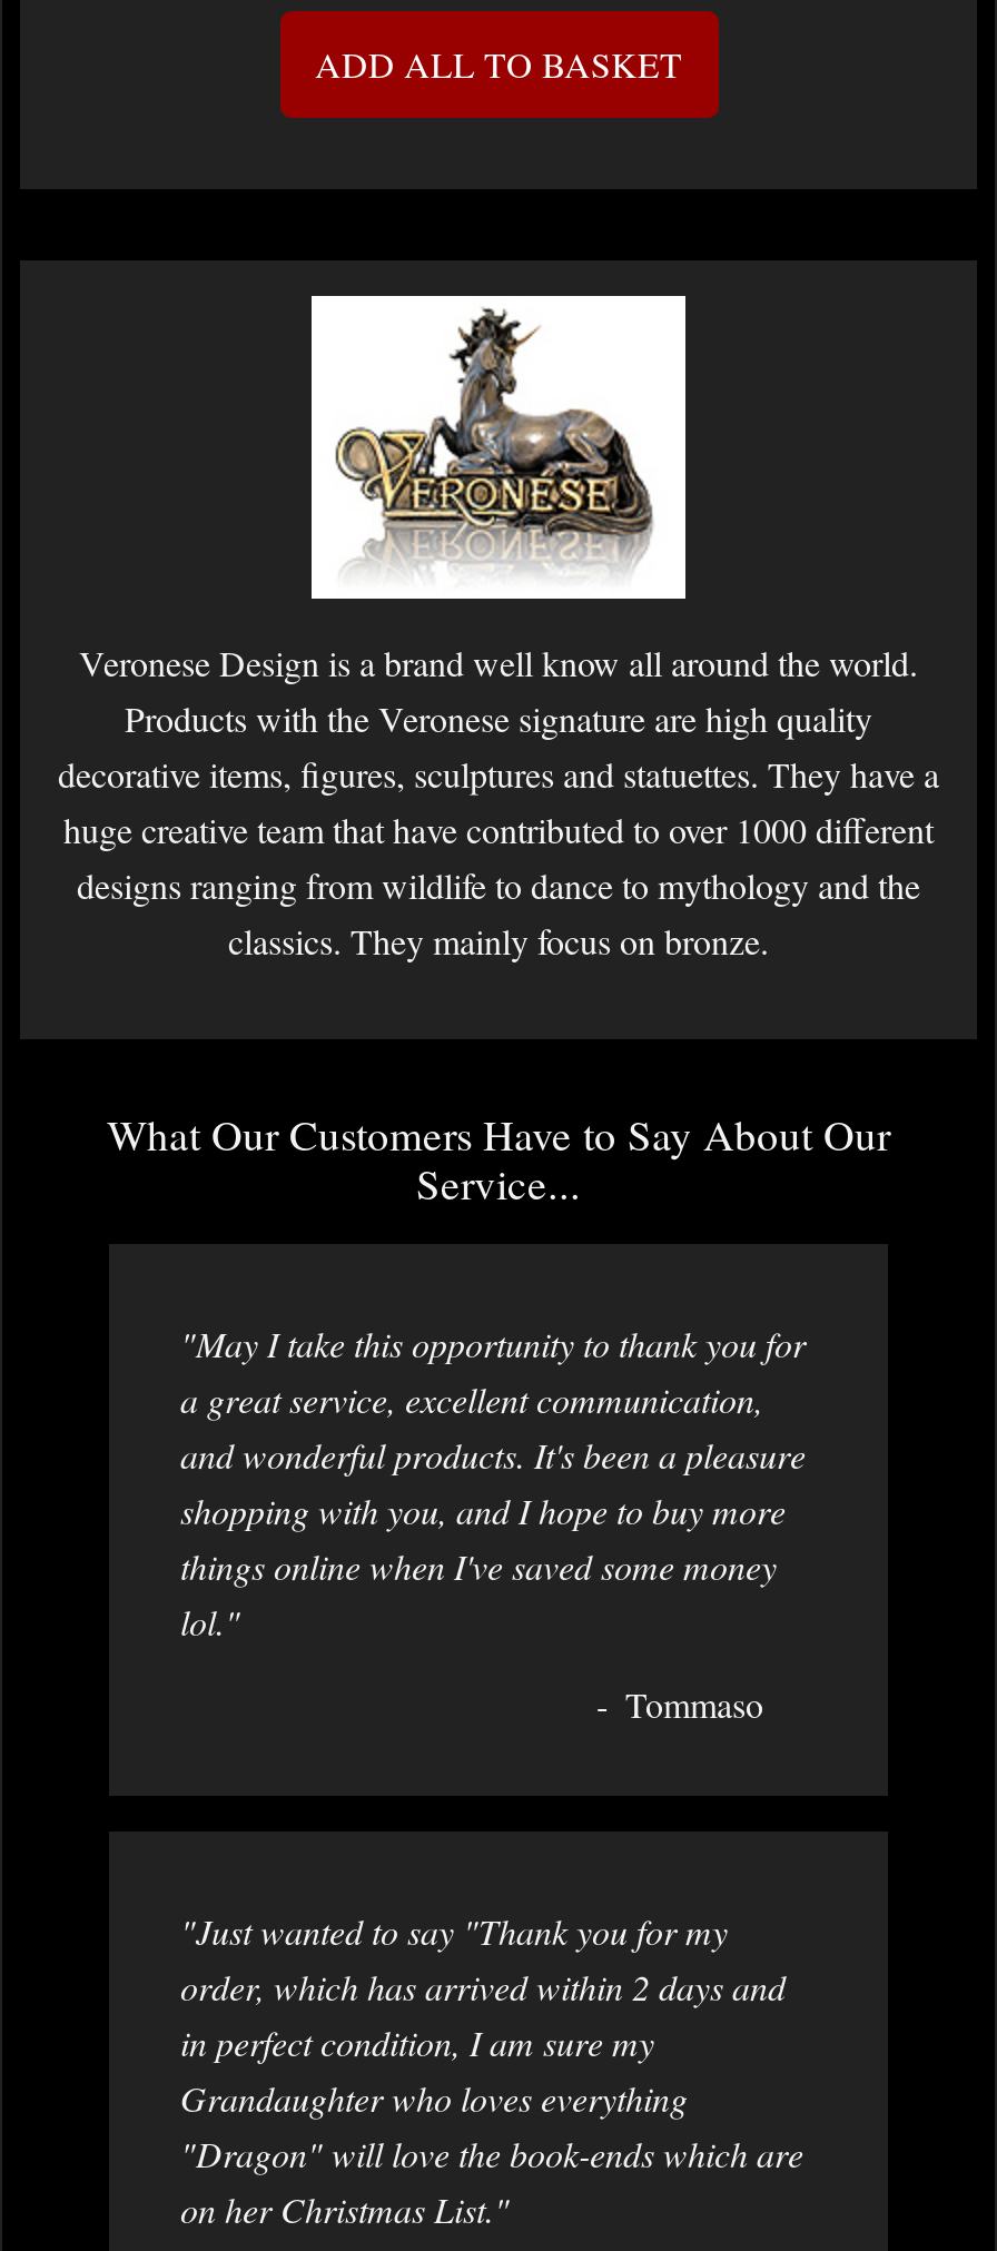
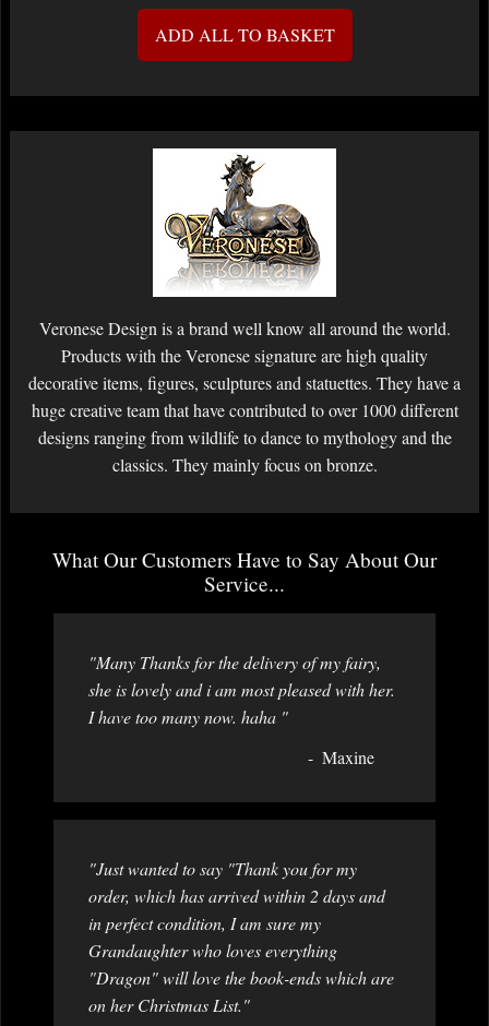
[180,1319,806,1643] "May I take this opportunity to thank you for | a great service, excellent communication, | and wonderful products. It's been a pleasure | shopping with you, and I hope to buy more | things online when I've saved some money | lol." -> [88,650,395,727] "Many Thanks for the delivery of my fairy, | she is lovely and i am most pleased with her. | I have too many now. haha "
[625,1679,763,1726] Tommaso -> [322,745,374,768] Maxine

